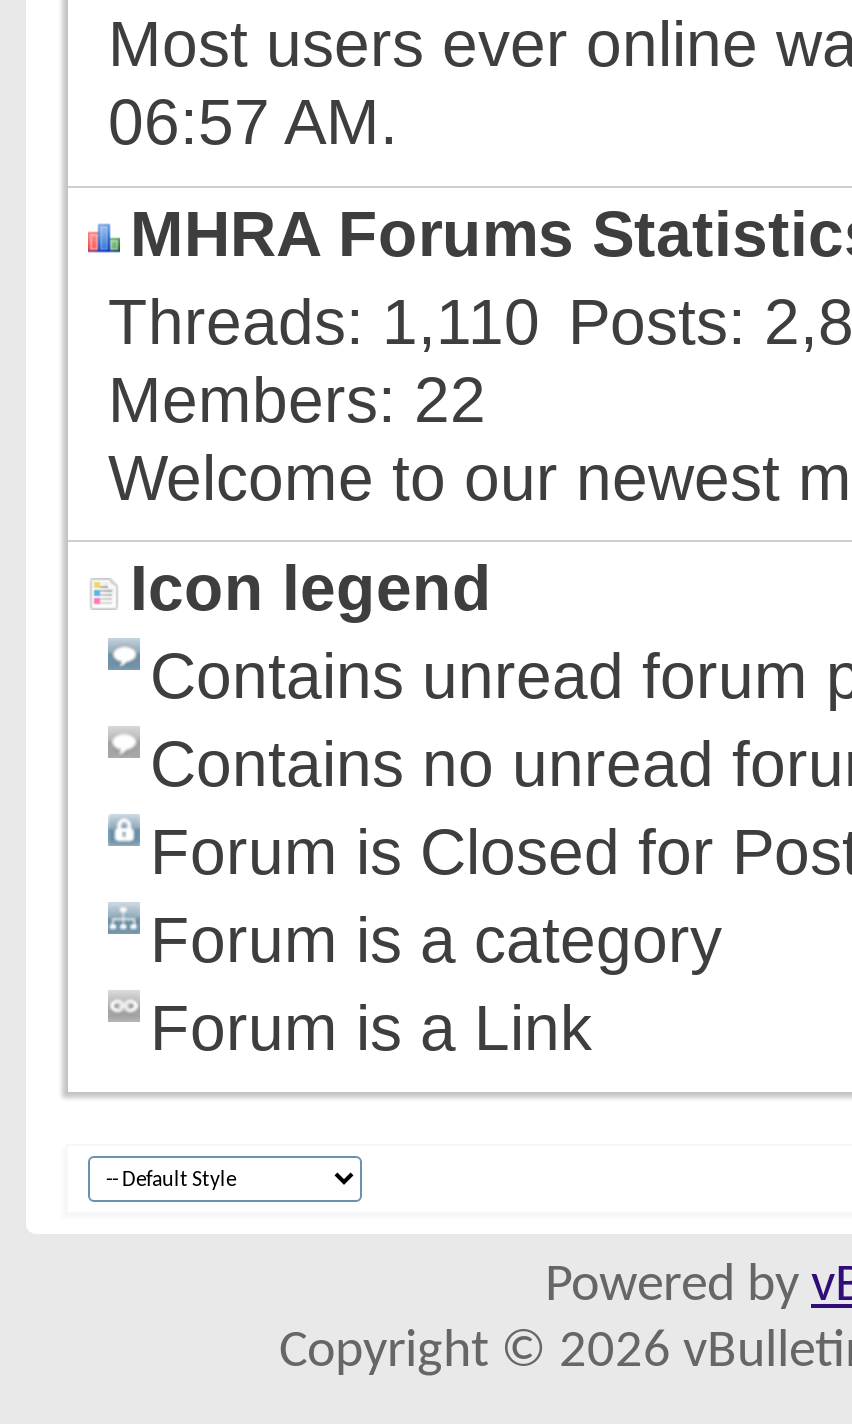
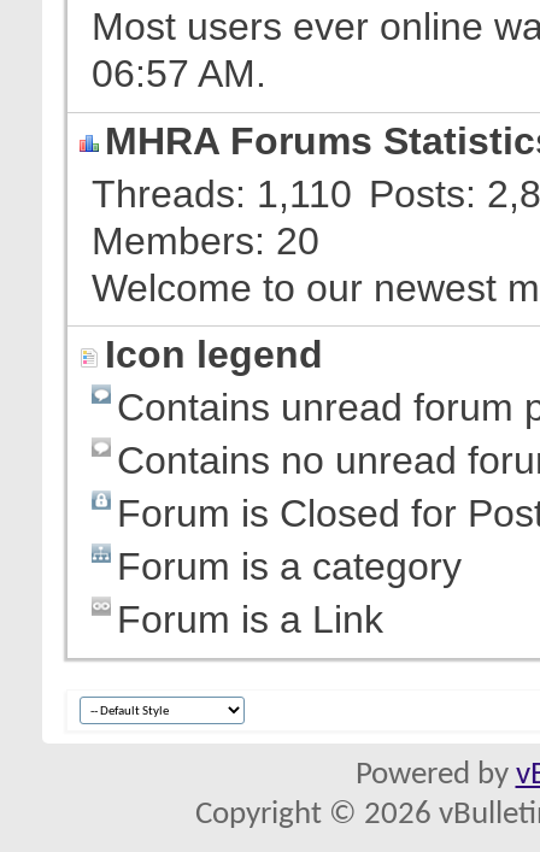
[108,363,486,435] Members 22 -> [92,219,319,262] Members 20

